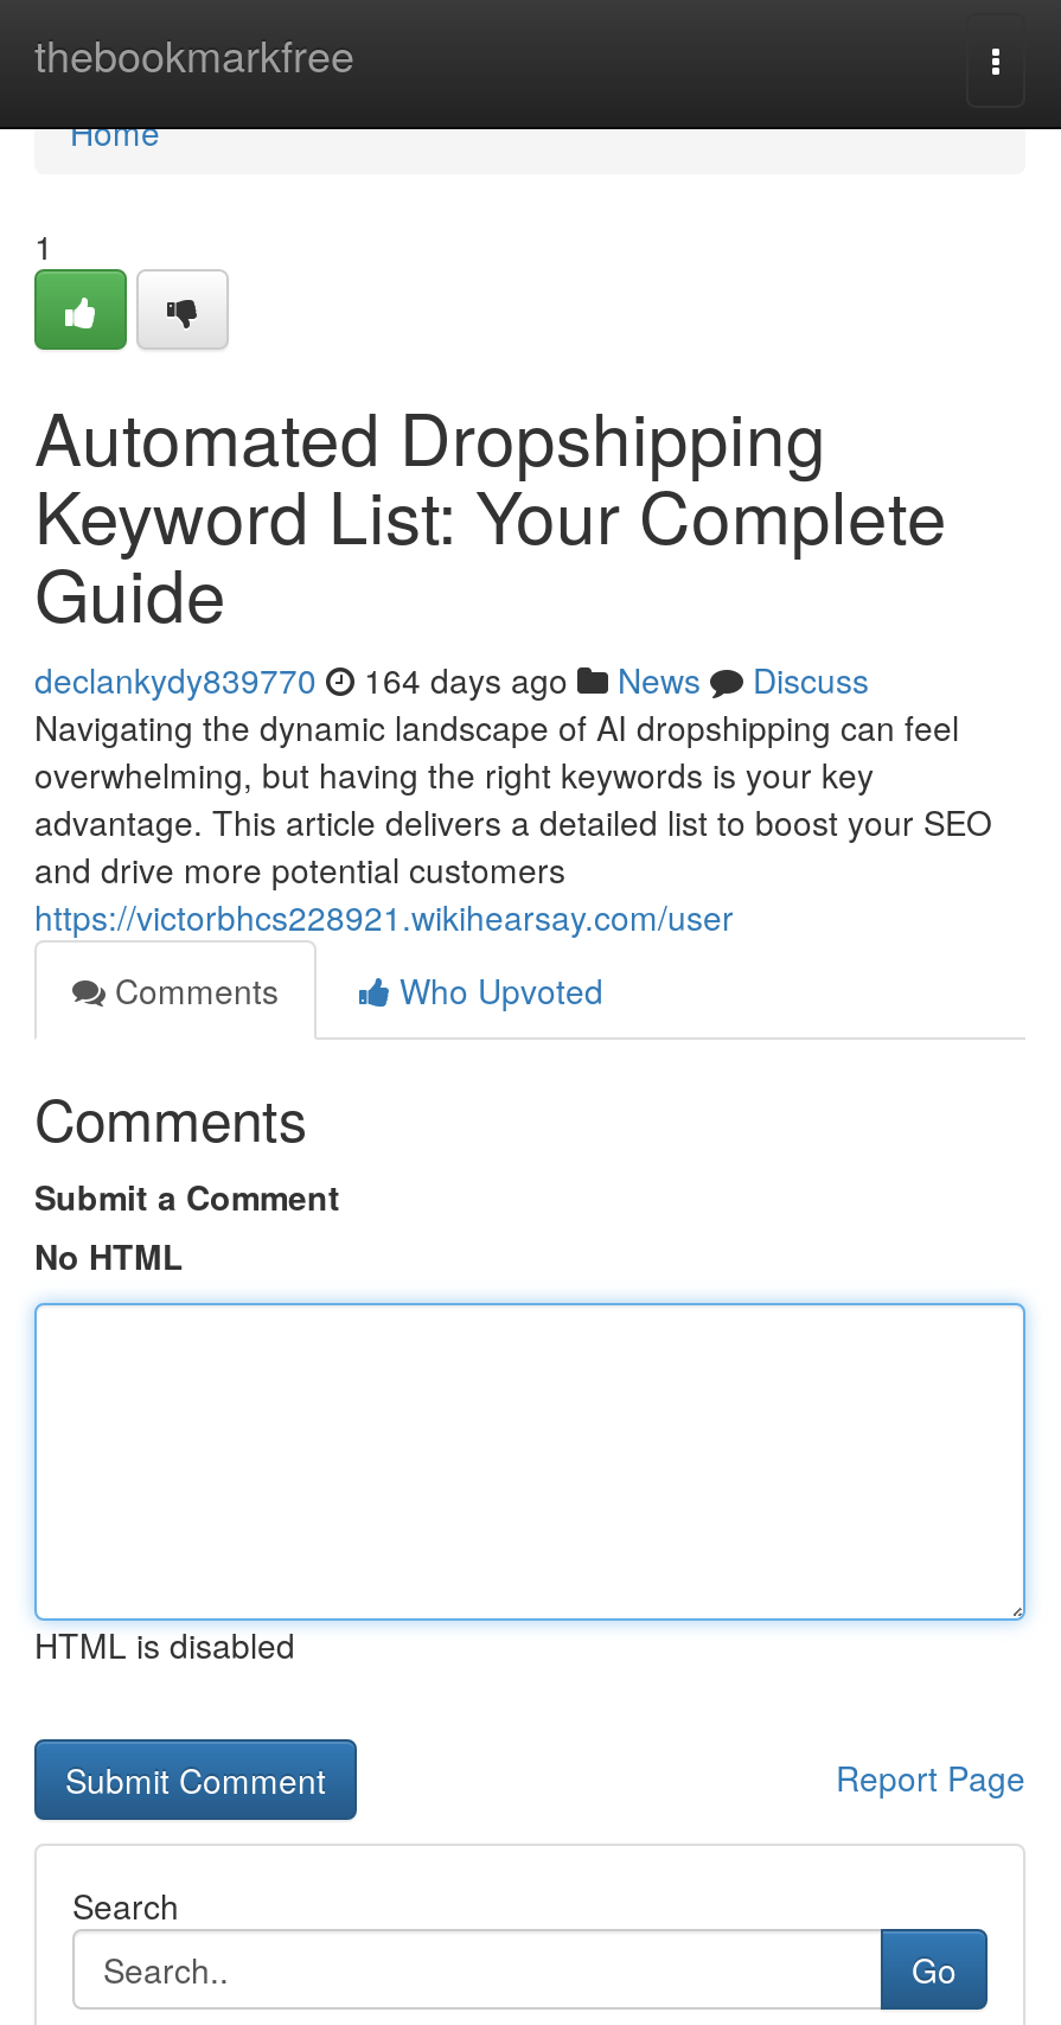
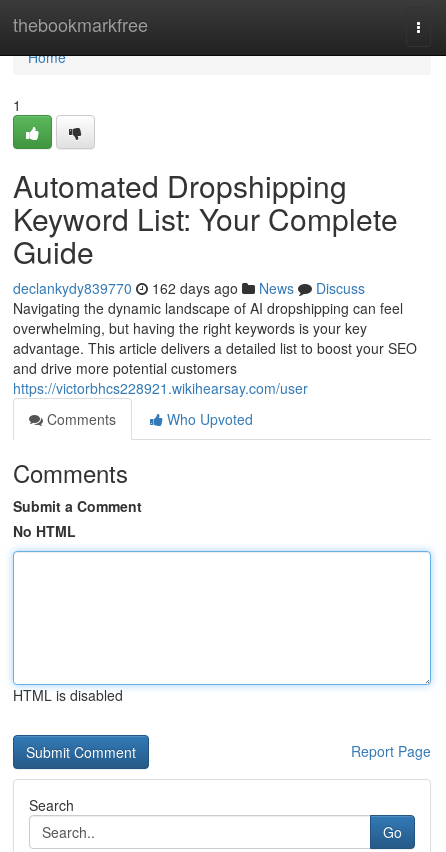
[34,656,869,703] declankydy839770 164 days ago News Discuss -> [13,278,365,298] declankydy839770 162 days ago News Discuss

